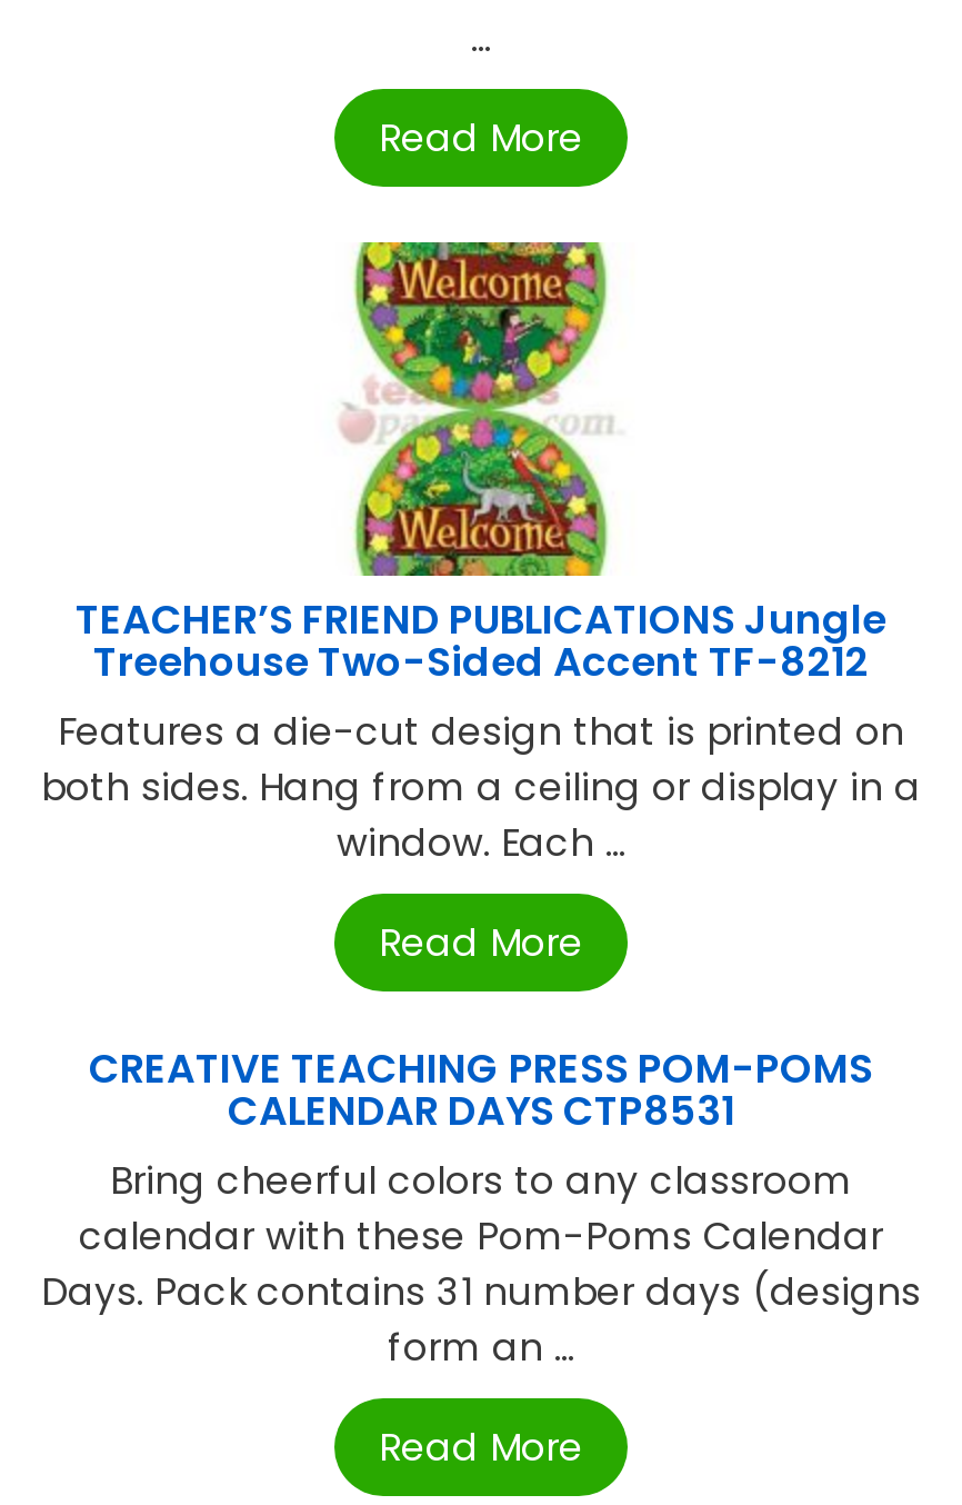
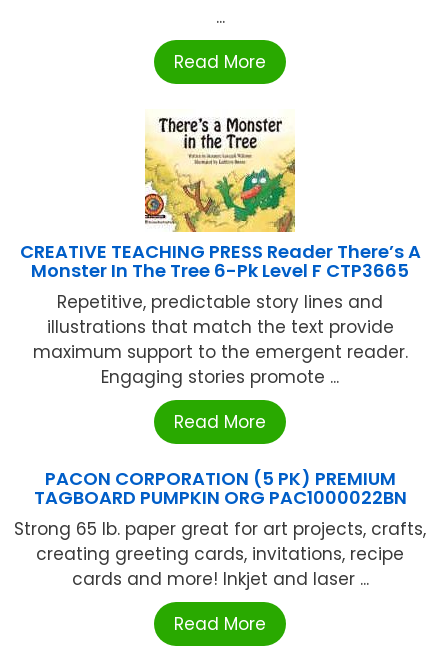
[41,240,921,869] [image] | TEACHER’S FRIEND PUBLICATIONS Jungle | Treehouse Two-Sided Accent TF-8212 | Features a die-cut design that is printed on | both sides. Hang from a ceiling or display in a | window. Each ... -> [19,109,420,389] [image] | CREATIVE TEACHING PRESS Reader There’s A | Monster In The Tree 6-Pk Level F CTP3665 | Repetitive, predictable story lines and | illustrations that match the text provide | maximum support to the emergent reader. | Engaging stories promote ...
[41,1041,921,1374] CREATIVE TEACHING PRESS POM-POMS | CALENDAR DAYS CTP8531 | Bring cheerful colors to any classroom | calendar with these Pom-Poms Calendar | Days. Pack contains 31 number days (designs | form an ... -> [14,466,426,591] PACON CORPORATION (5 PK) PREMIUM | TAGBOARD PUMPKIN ORG PAC1000022BN | Strong 65 lb. paper great for art projects, crafts, | creating greeting cards, invitations, recipe | cards and more! Inkjet and laser ...

